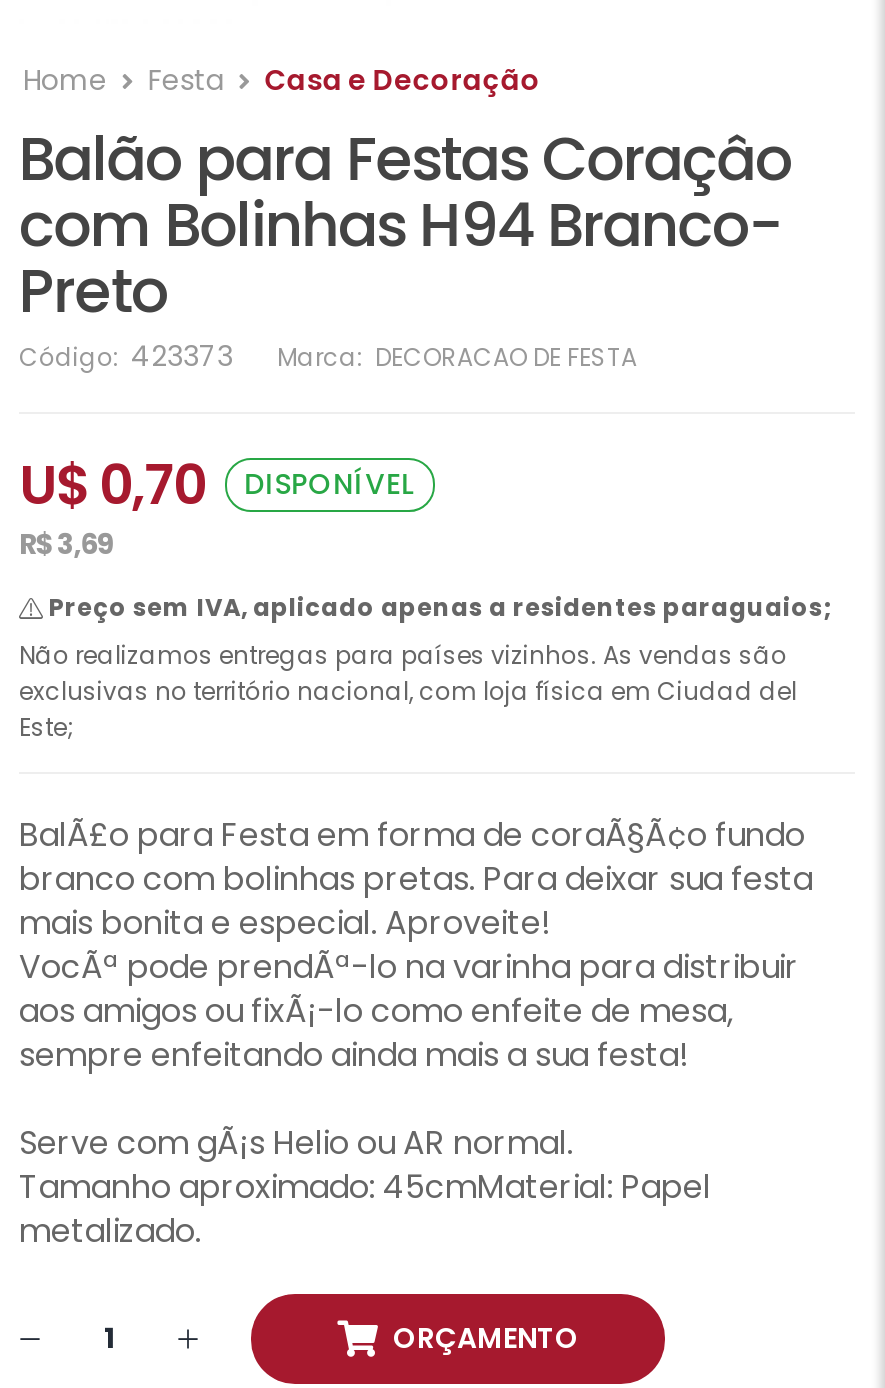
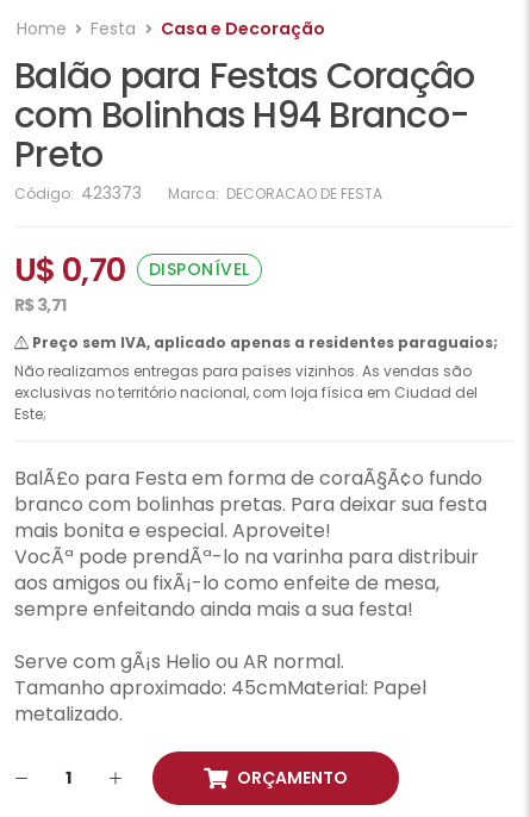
[19,523,114,563] R$ 3,69 -> [14,292,66,316] R$ 3,71

